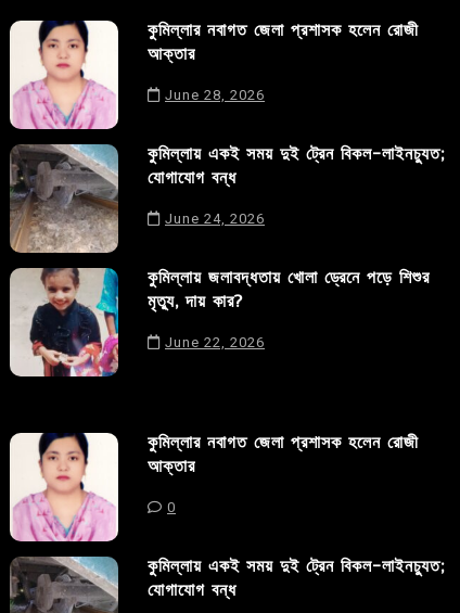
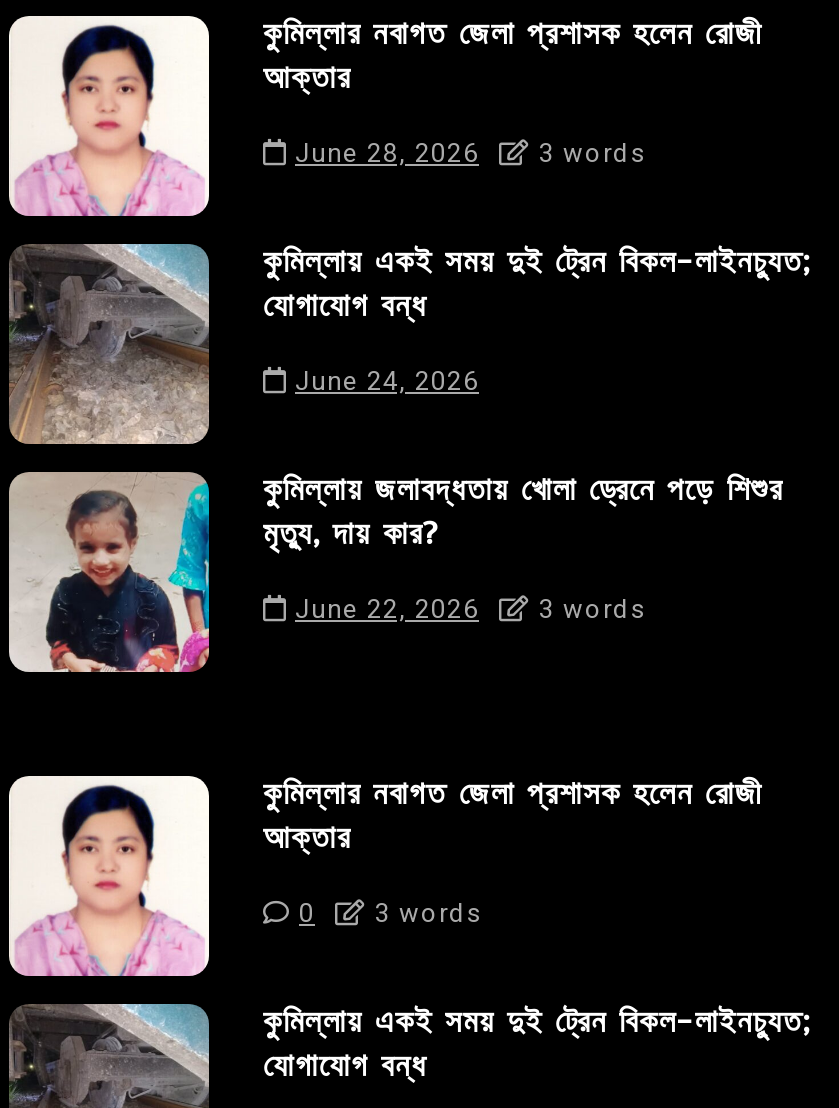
[13,20,115,129] [image] -> [17,14,203,216] [image]
none -> [531,138,647,168] 3 words
[29,267,119,378] [image] -> [43,470,211,674] [image]
none -> [531,594,647,624] 3 words
[13,432,115,541] [image] -> [17,774,203,976] [image]
none -> [367,898,483,928] 3 words

